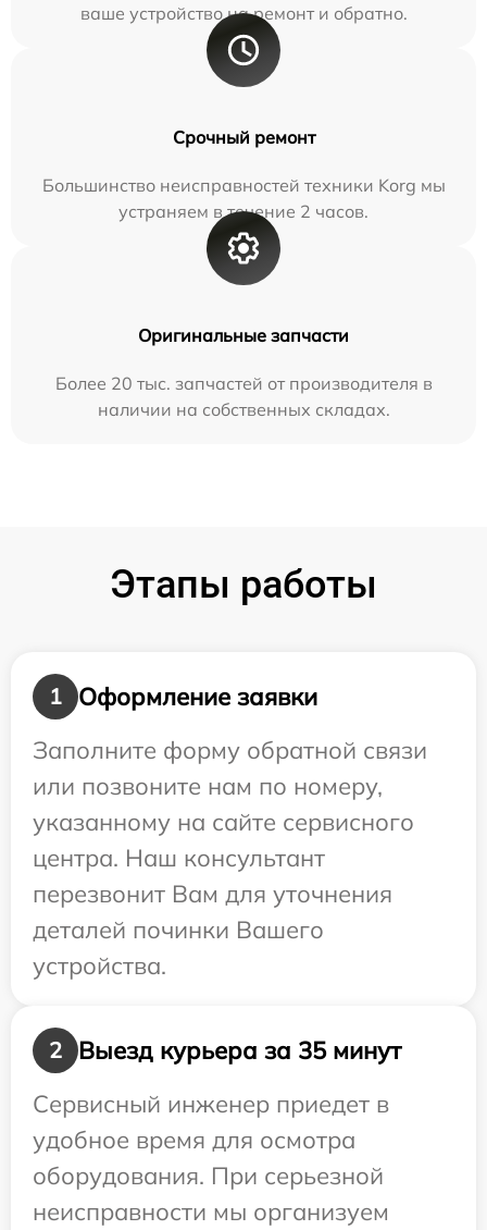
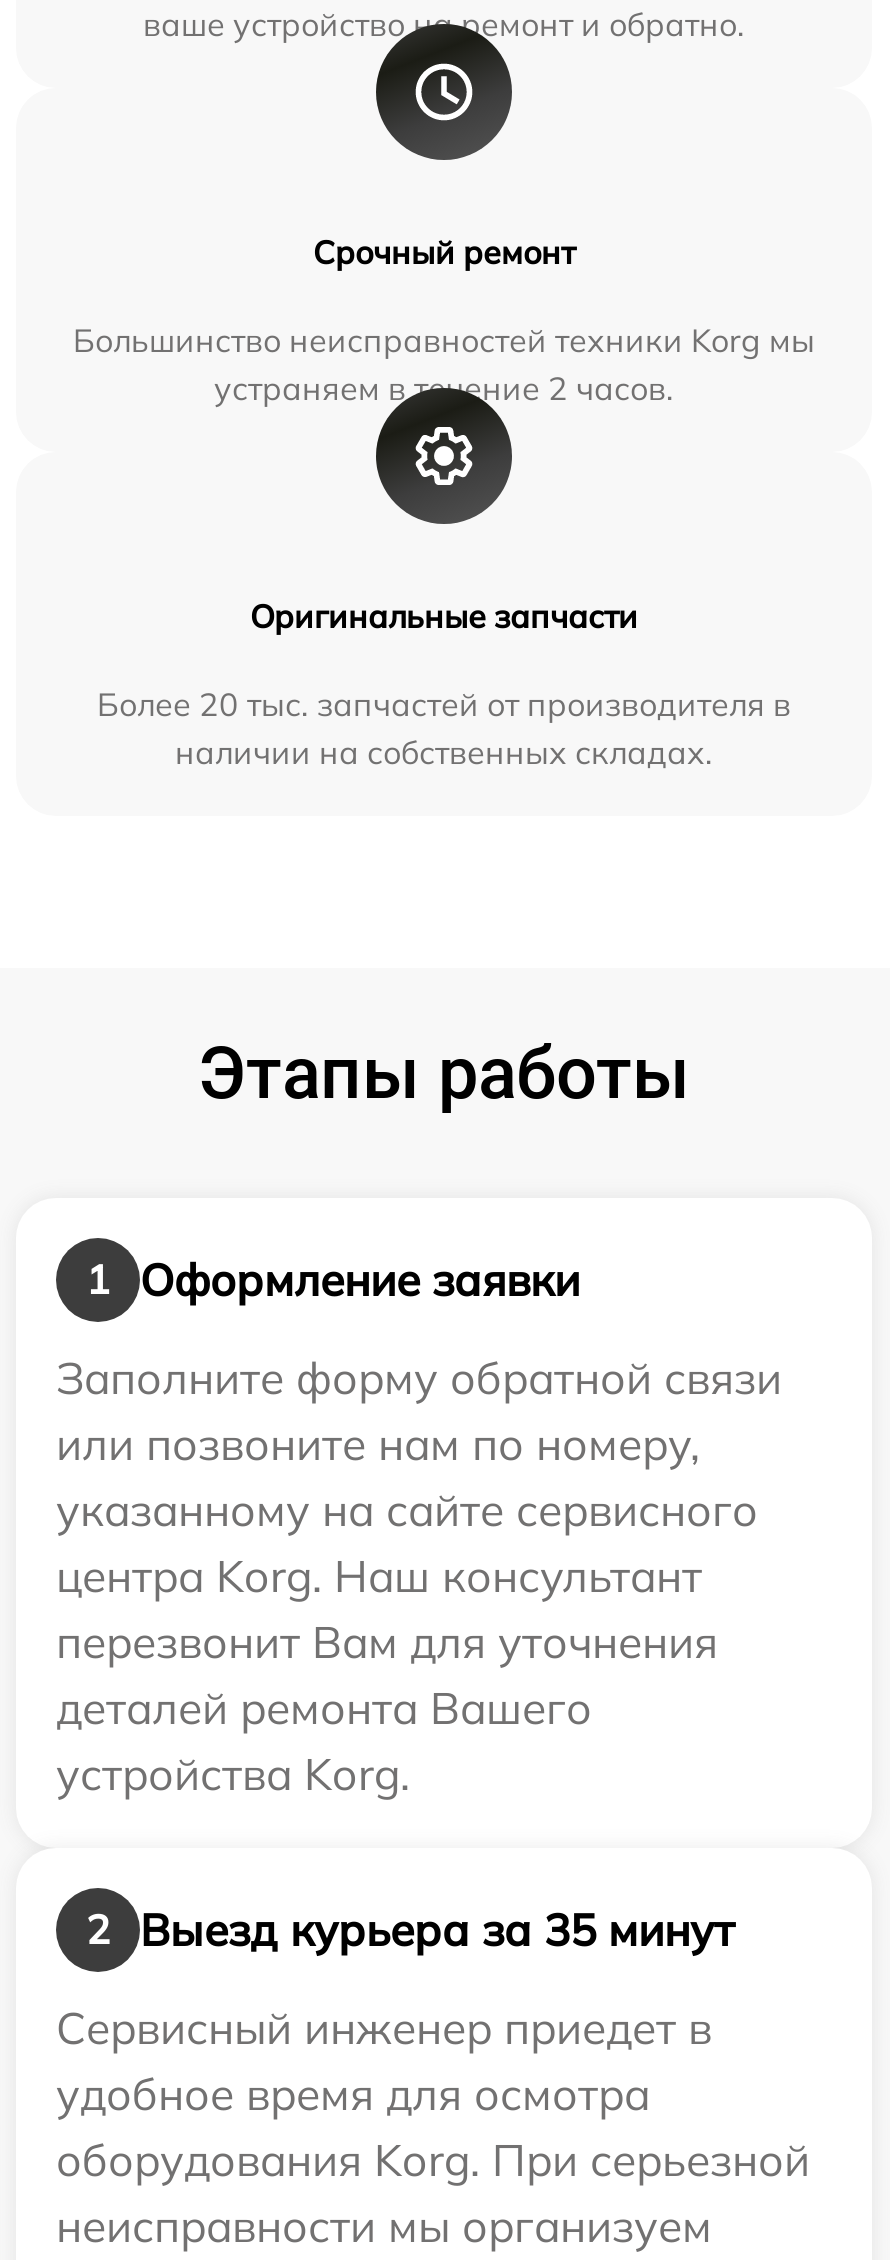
[33,842,325,873] центра. Наш консультант -> [56,1548,702,1604] центра Korg. Наш консультант
[33,914,324,981] деталей починки Вашего | устройства. -> [56,1680,592,1802] деталей ремонта Вашего | устройства Korg.
[33,1160,384,1191] оборудования. При серьезной -> [56,2132,810,2188] оборудования Korg. При серьезной

